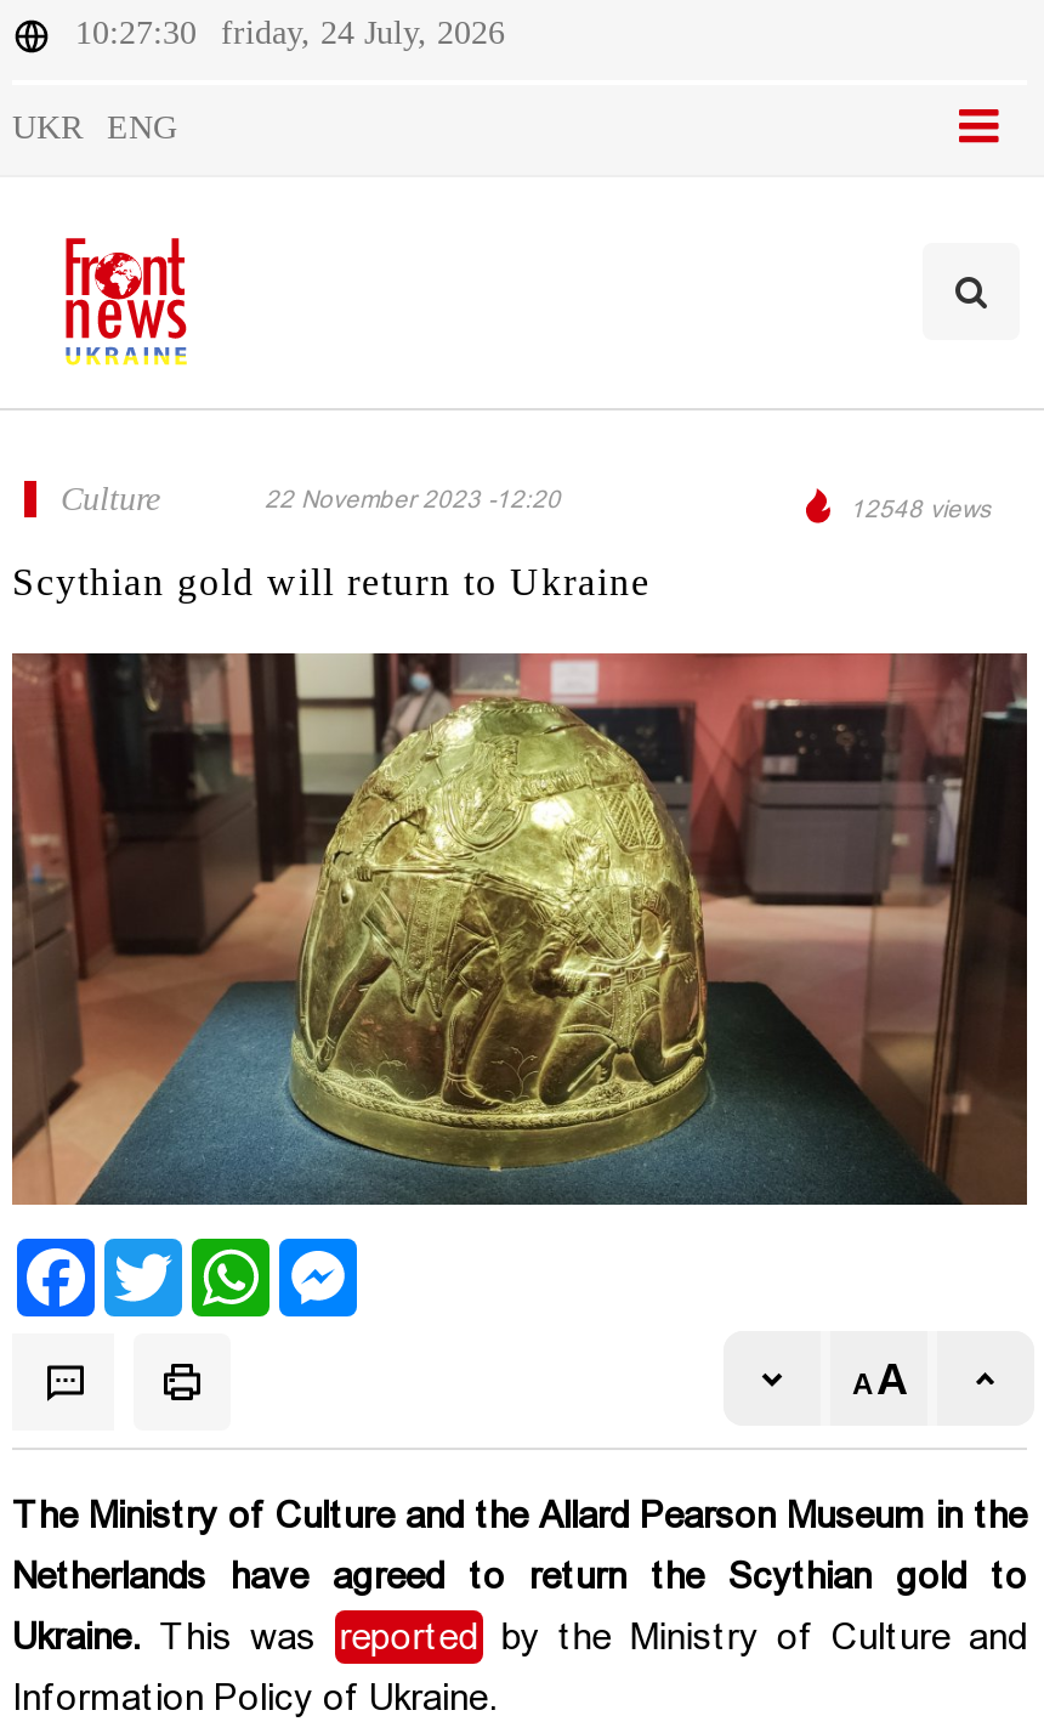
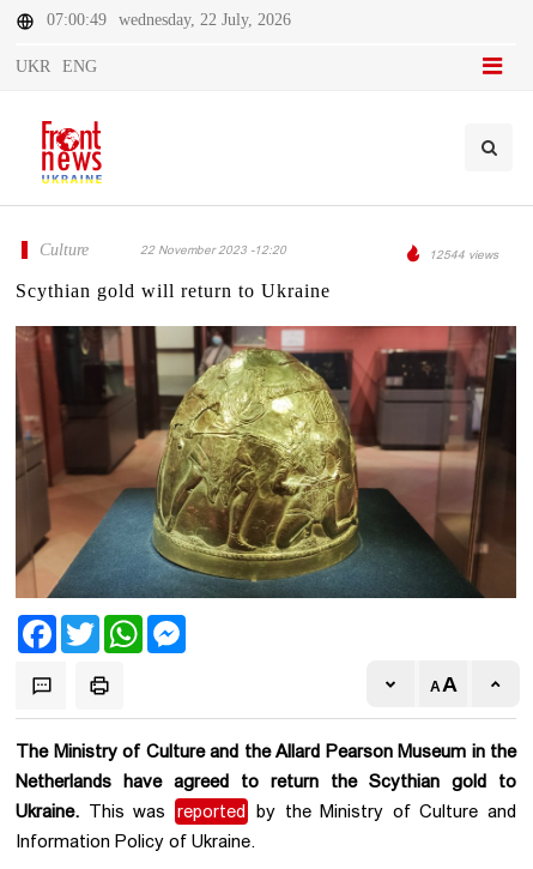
[75,15,197,51] 10:27:30 -> [47,11,107,29] 07:00:49
[221,15,505,51] friday, 24 July, 2026 -> [119,11,291,29] wednesday, 22 July, 2026
[850,493,991,525] 12548 views -> [429,247,498,262] 12544 views

